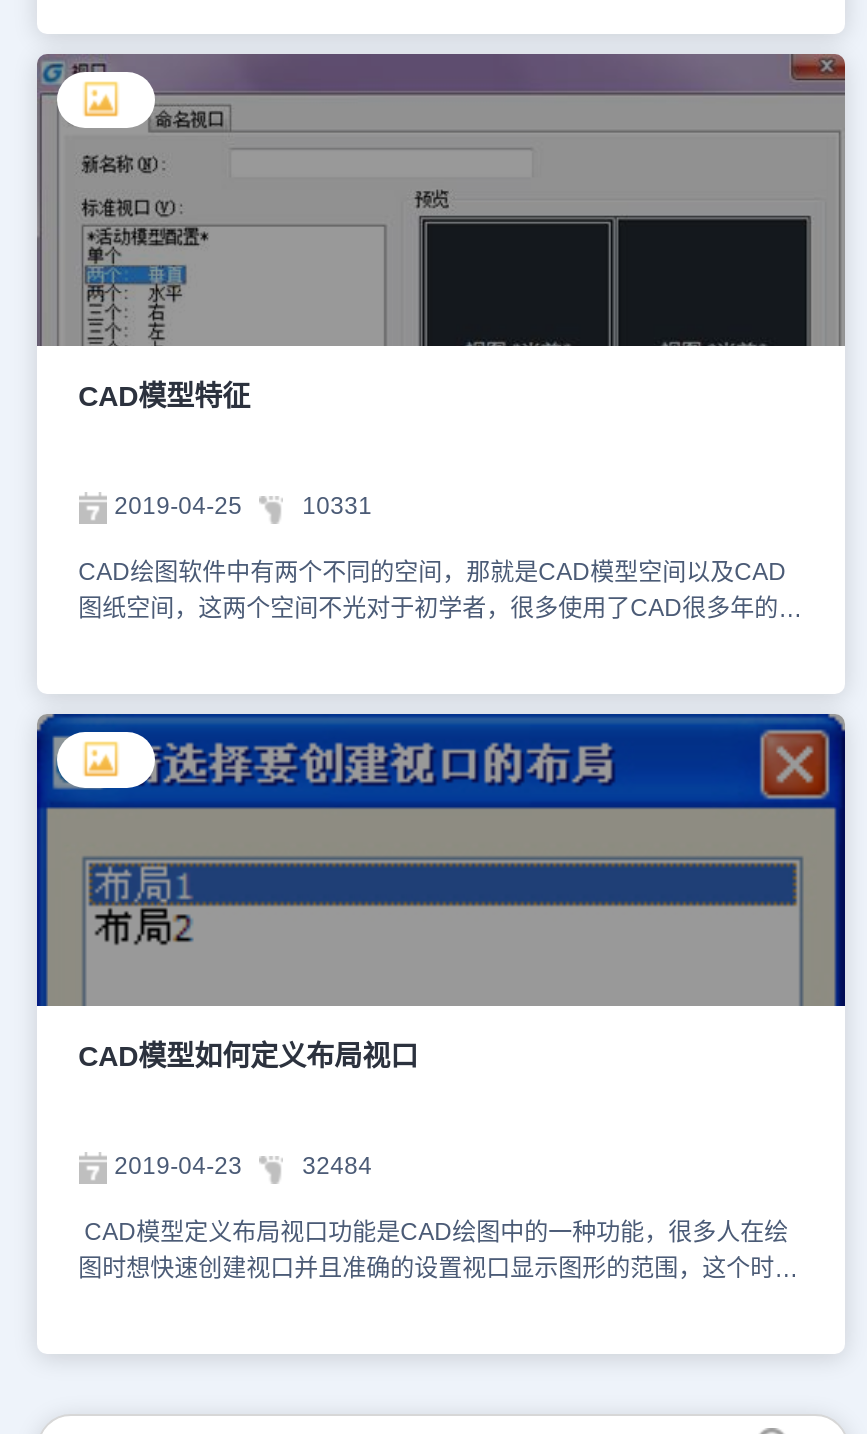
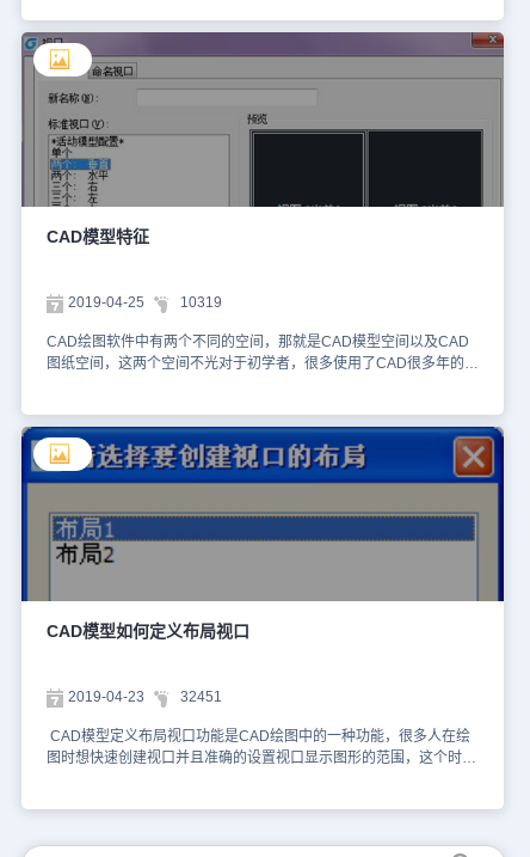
[302,493,372,521] 10331 -> [180,295,222,311] 10319
[302,1153,372,1181] 32484 -> [180,689,222,706] 32451

